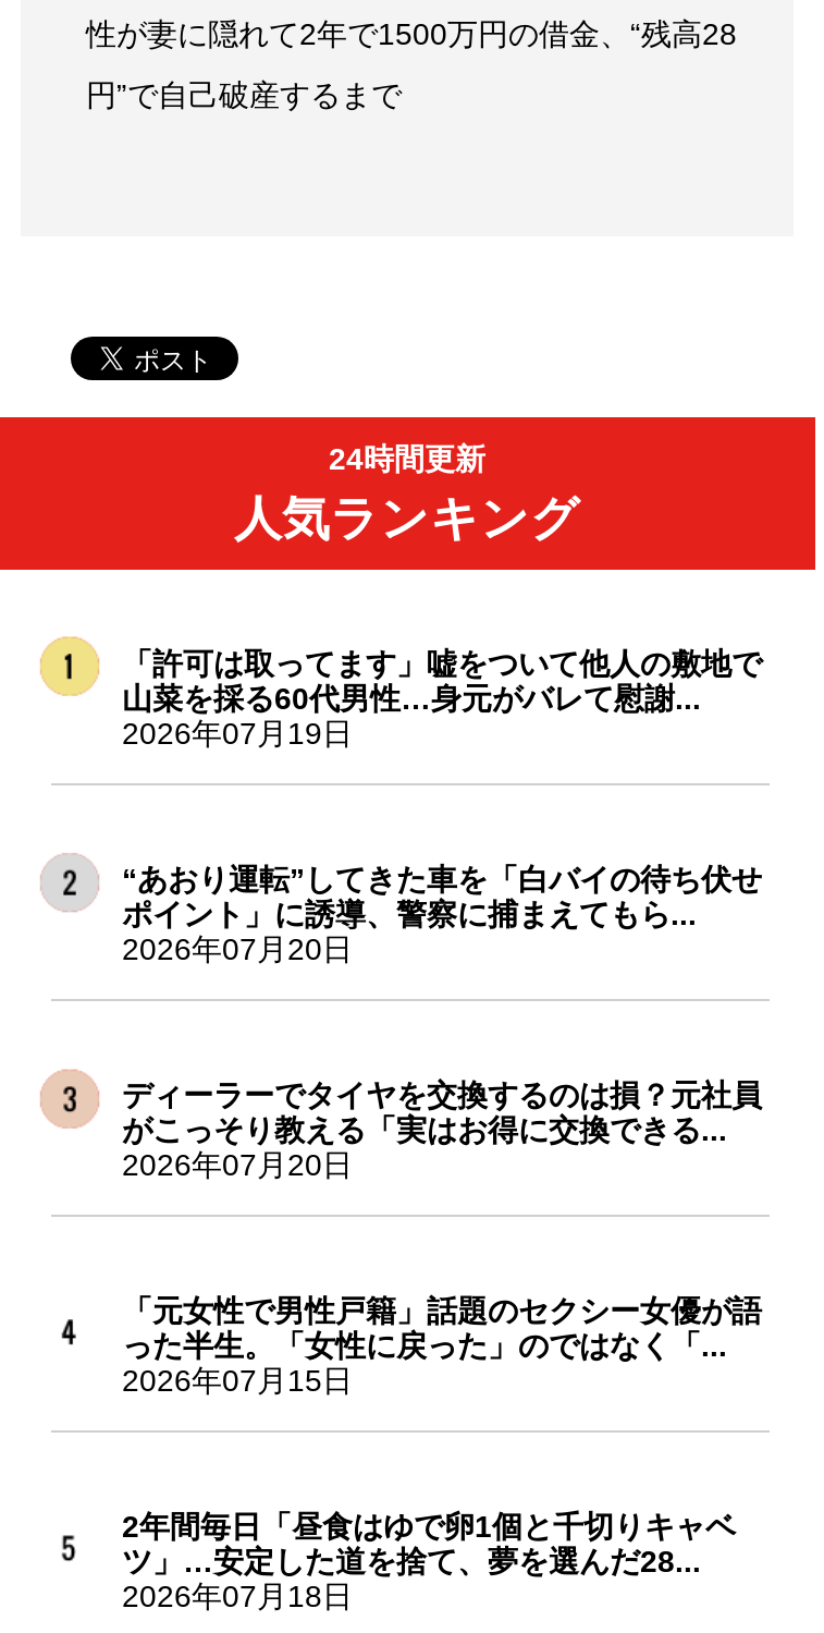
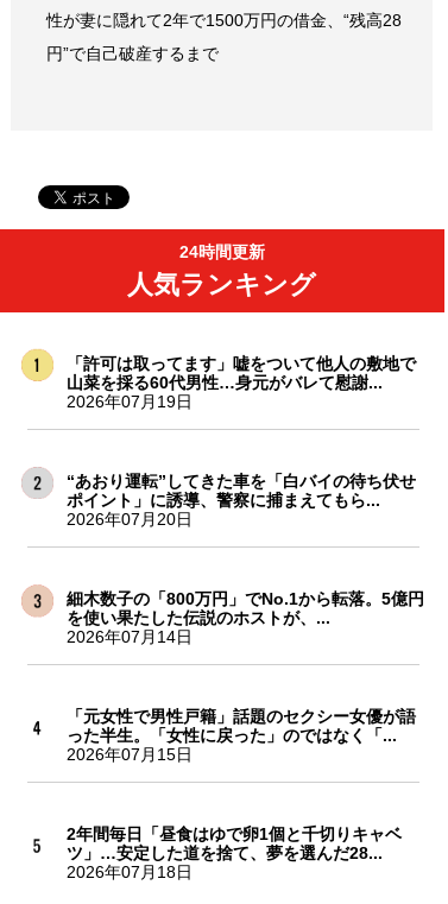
[122,1078,762,1183] ディーラーでタイヤを交換するのは損？元社員 | がこっそり教える「実はお得に交換できる... | 2026年07月20日 -> [66,589,424,646] 細木数子の「800万円」でNo.1から転落。5億円 | を使い果たした伝説のホストが、... | 2026年07月14日

